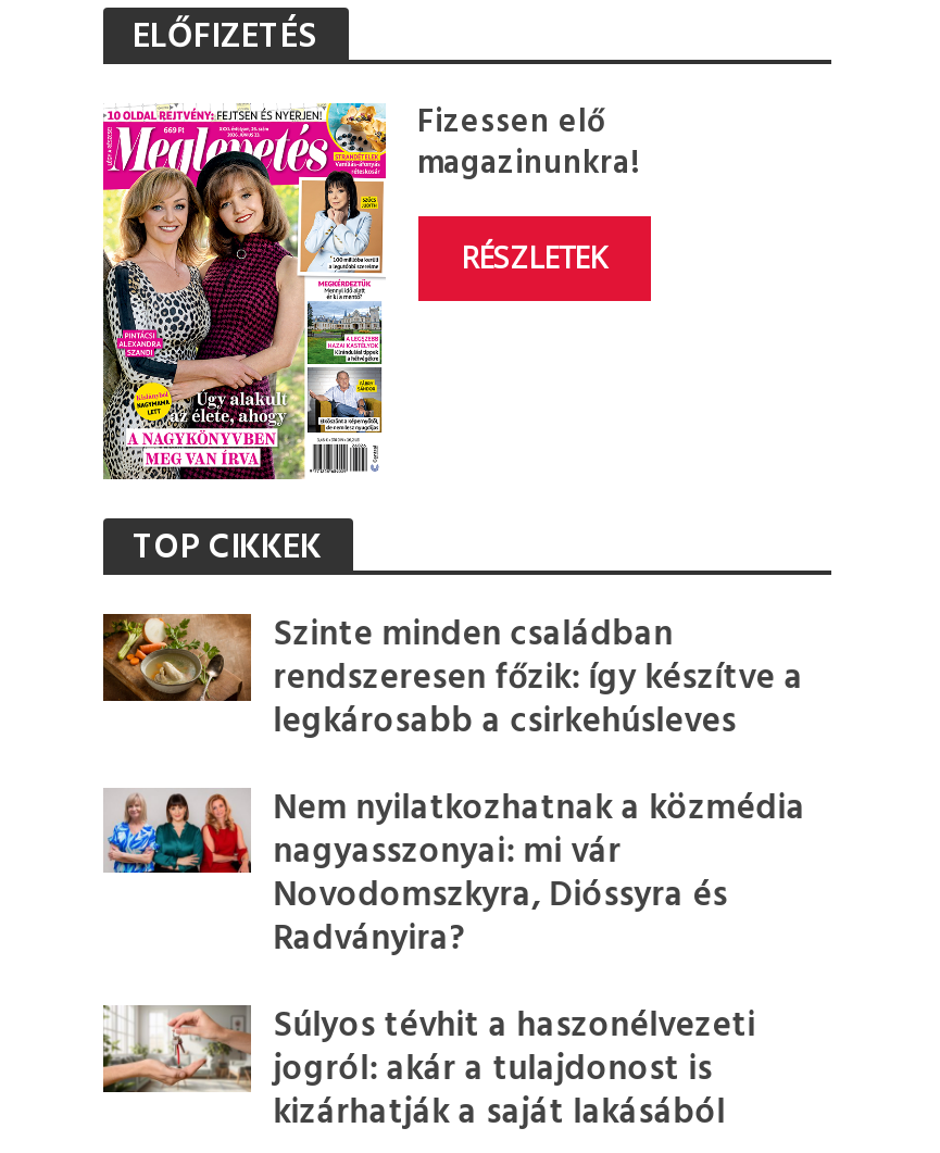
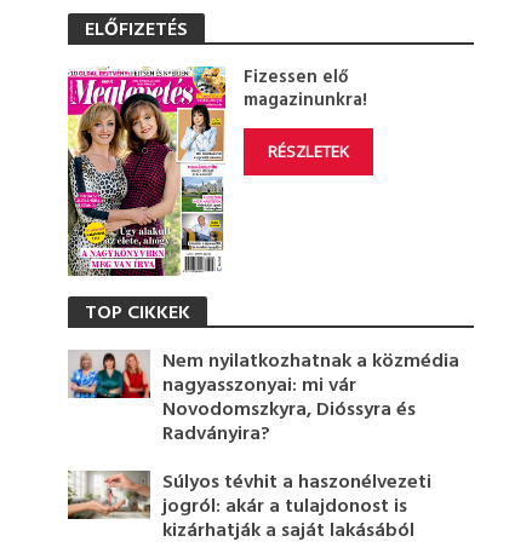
[101,607,804,751] [image] | Szinte minden családban | rendszeresen főzik: így készítve a | legkárosabb a csirkehúsleves -> none

